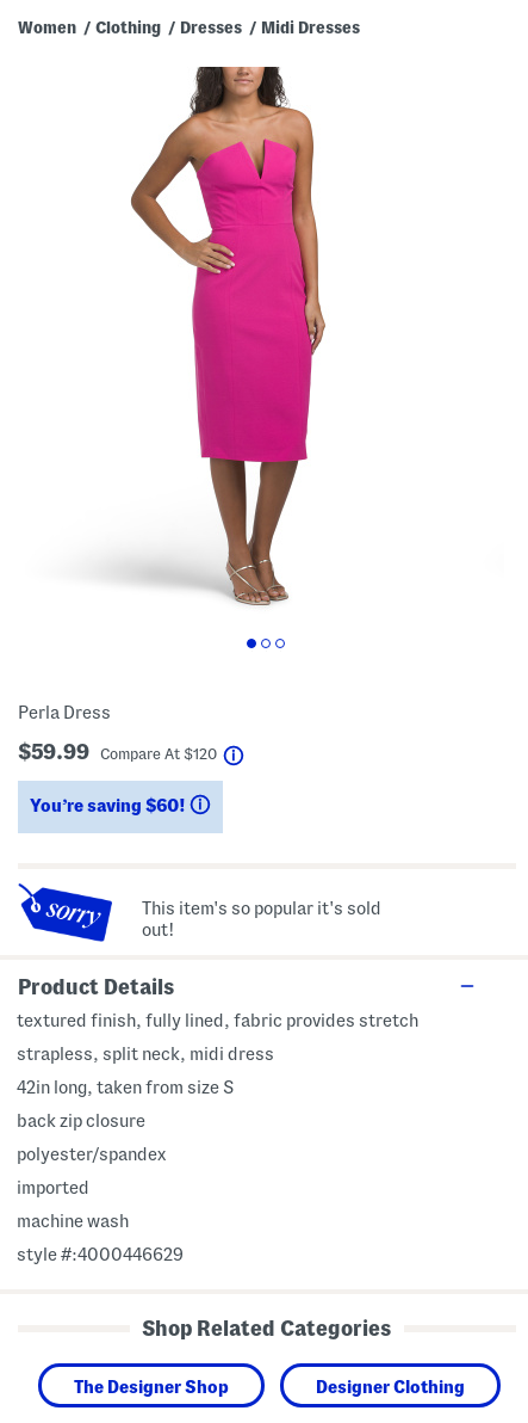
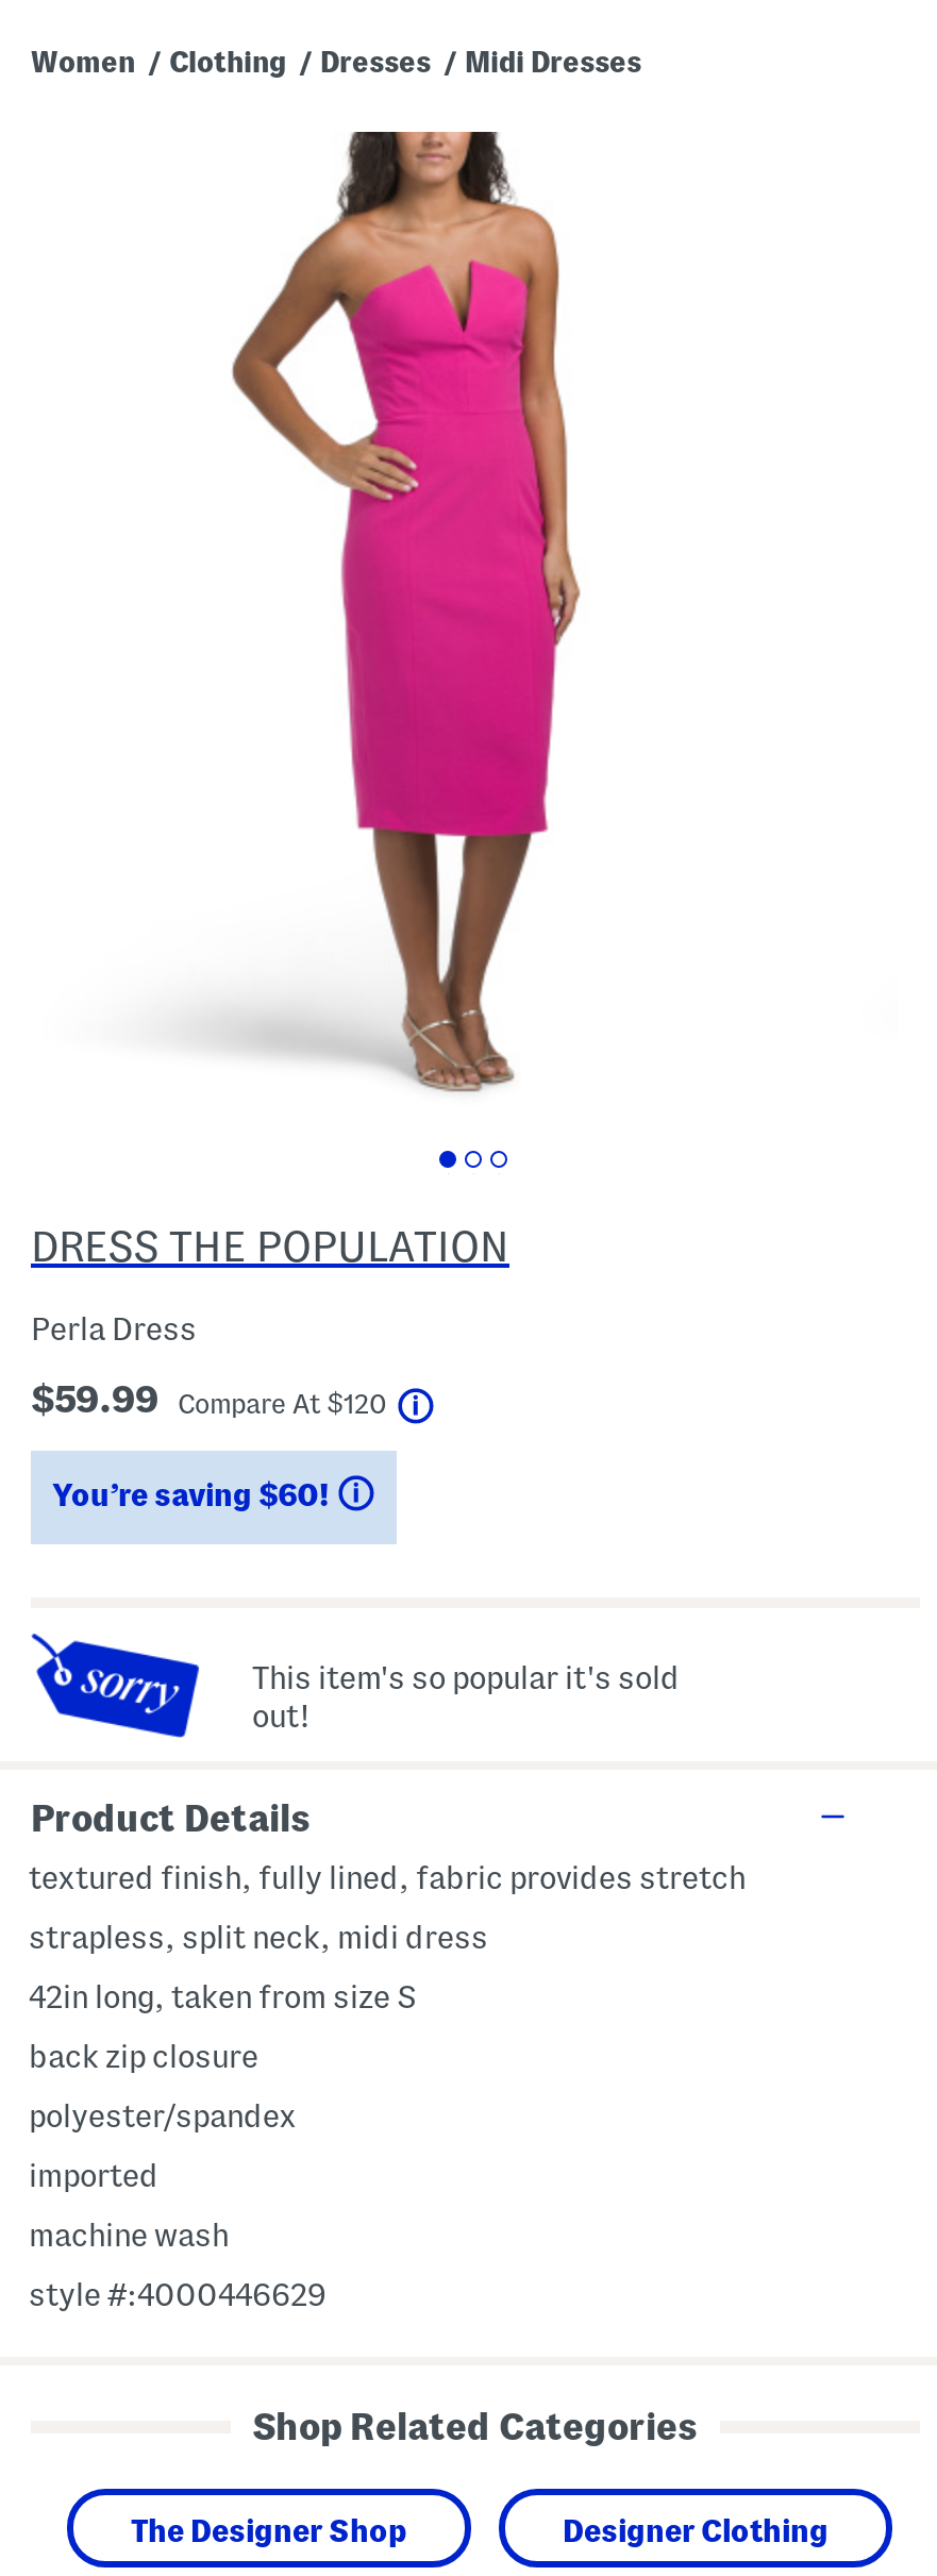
none -> [31,1223,509,1270] DRESS THE POPULATION

